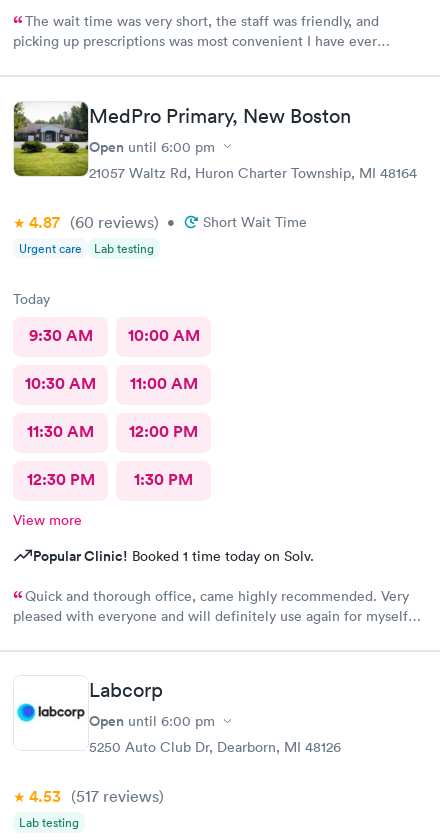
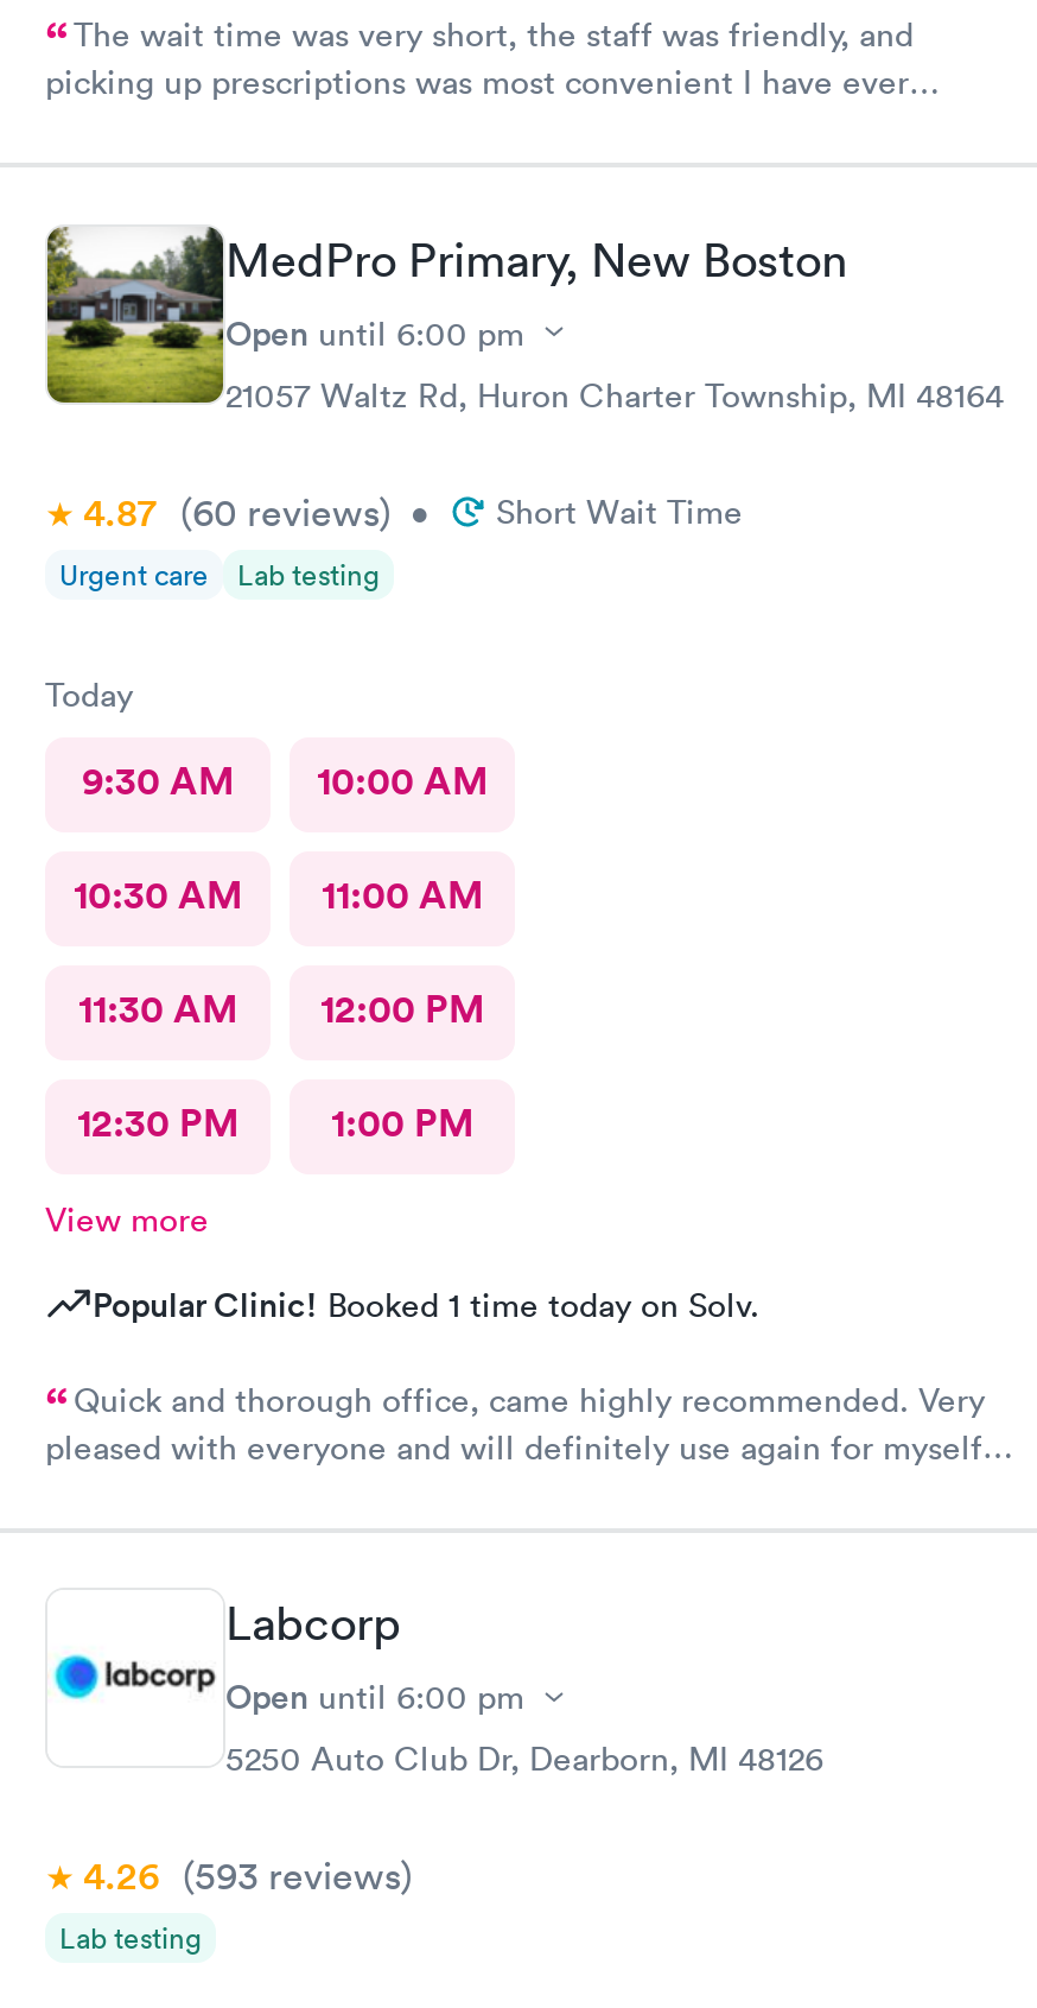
[26,468,193,489] 12:30 PM 1:30 PM -> [77,1097,473,1147] 12:30 PM 1:00 PM
[29,786,164,807] 4.53 (517 reviews) -> [83,1851,413,1901] 4.26 (593 reviews)

